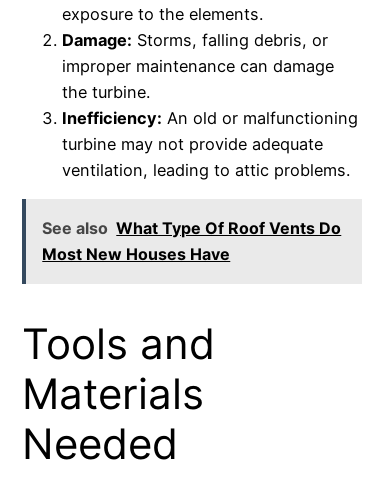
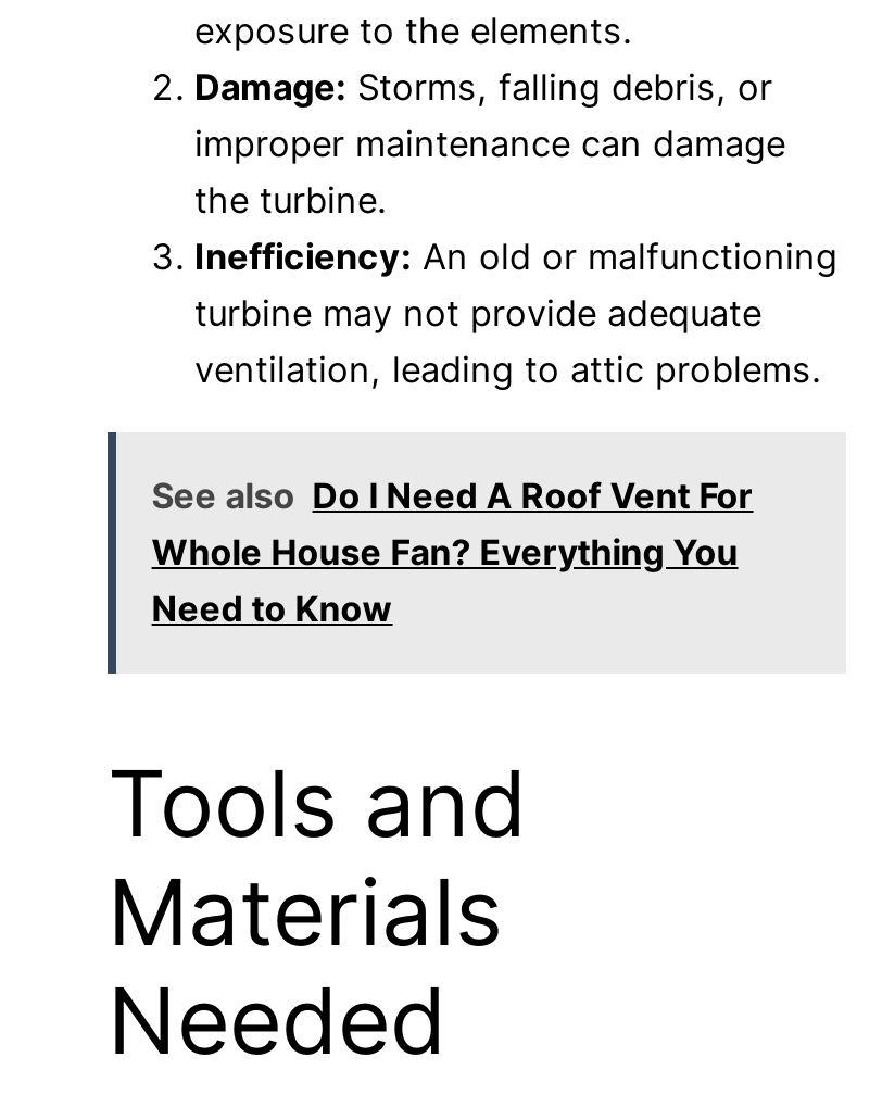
[42,218,341,264] See also What Type Of Roof Vents Do | Most New Houses Have -> [152,474,753,631] See also Do I Need A Roof Vent For | Whole House Fan? Everything You | Need to Know

